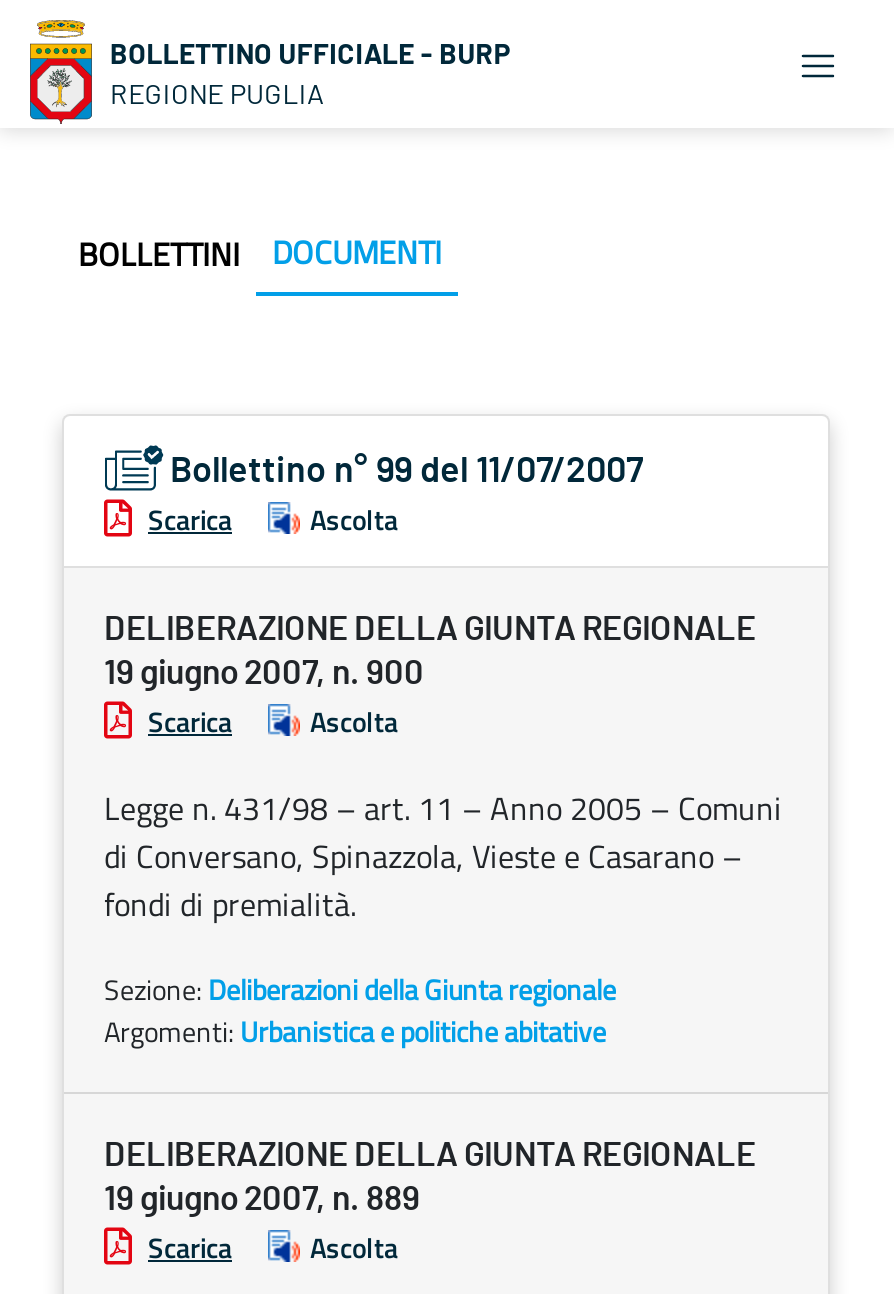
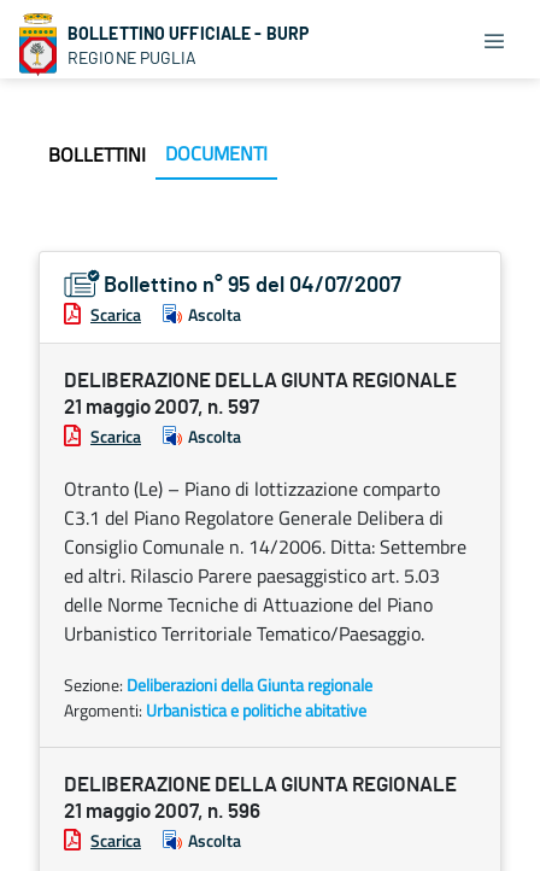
[170,454,644,490] Bollettino n° 99 del 11/07/2007 -> [104,275,401,297] Bollettino n° 95 del 04/07/2007
[104,656,424,690] 19 giugno 2007, n. 900 -> [64,397,259,417] 21 maggio 2007, n. 597
[104,784,782,928] Legge n. 431/98 – art. 11 – Anno 2005 – Comuni | di Conversano, Spinazzola, Vieste e Casarano – | fondi di premialità. -> [64,474,466,648] Otranto (Le) – Piano di lottizzazione comparto | C3.1 del Piano Regolatore Generale Delibera di | Consiglio Comunale n. 14/2006. Ditta: Settembre | ed altri. Rilascio Parere paesaggistico art. 5.03 | delle Norme Tecniche di Attuazione del Piano | Urbanistico Territoriale Tematico/Paesaggio.
[104,1182,420,1216] 19 giugno 2007, n. 889 -> [64,801,260,822] 21 maggio 2007, n. 596

